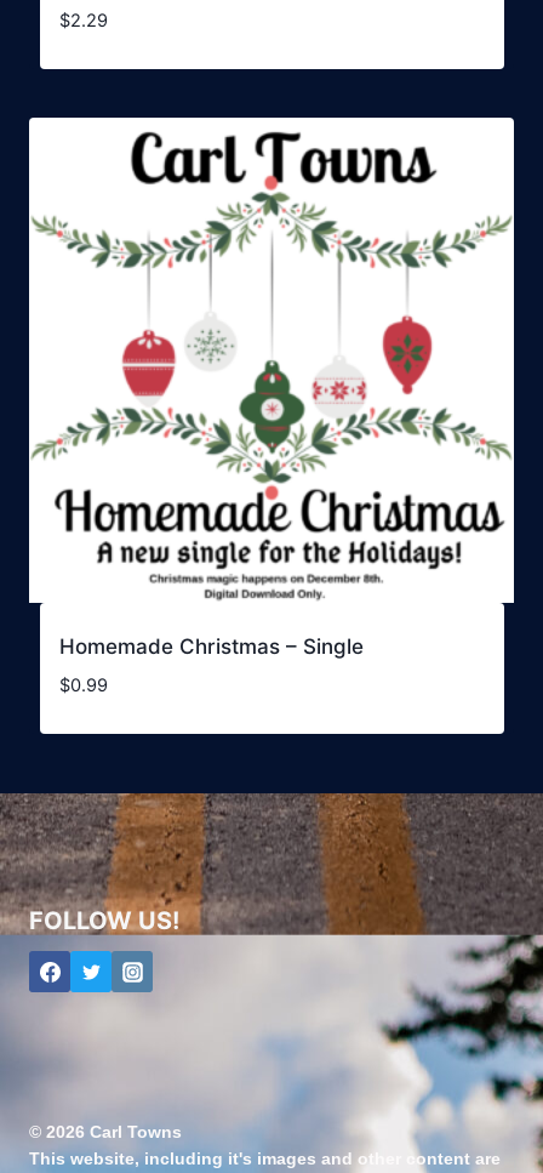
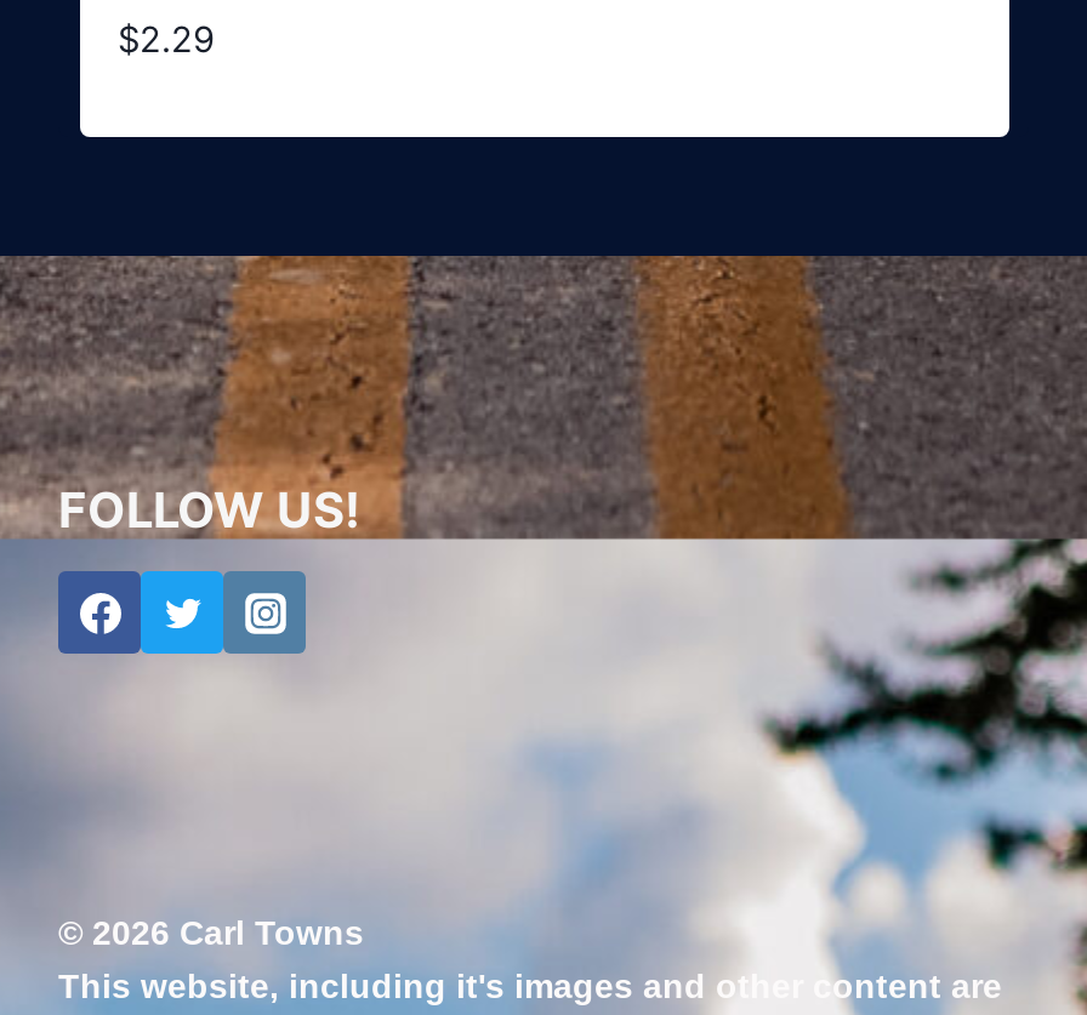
[28,116,515,696] [image] | Homemade Christmas – Single | $0.99 -> none

